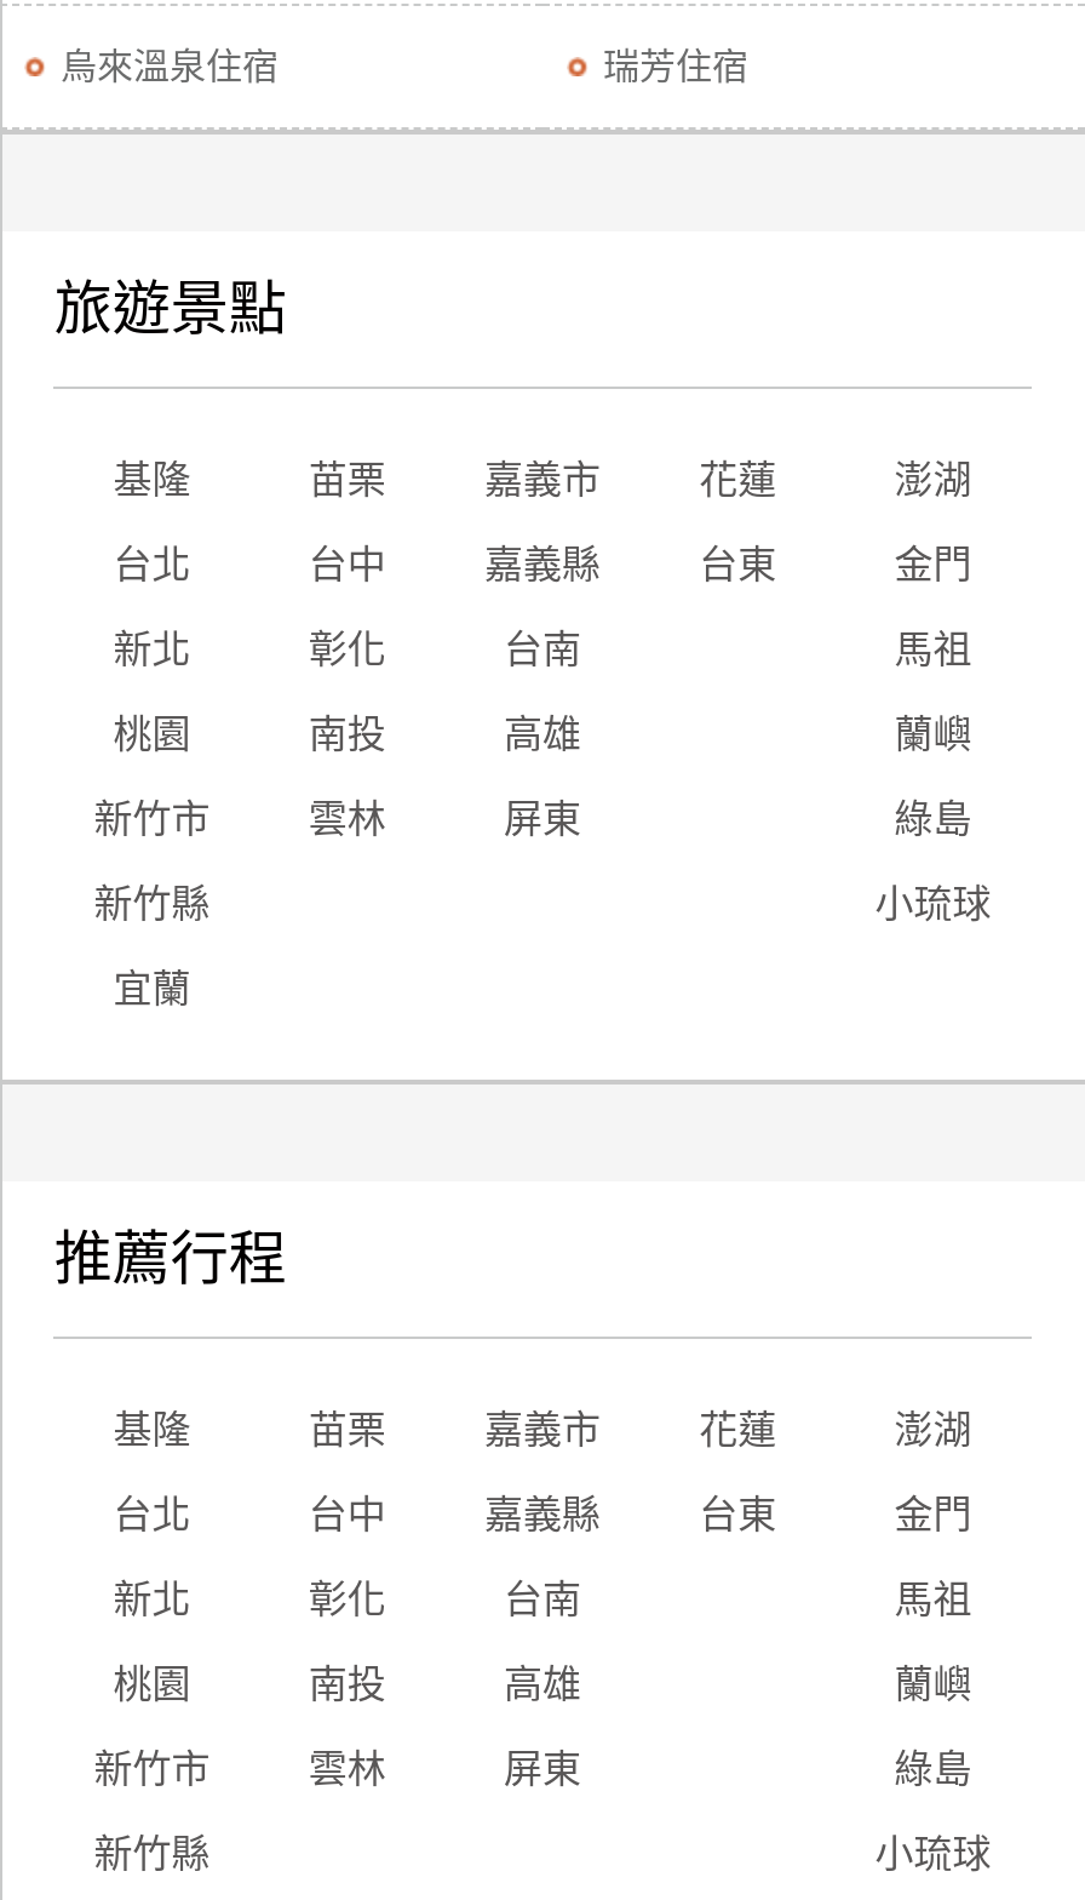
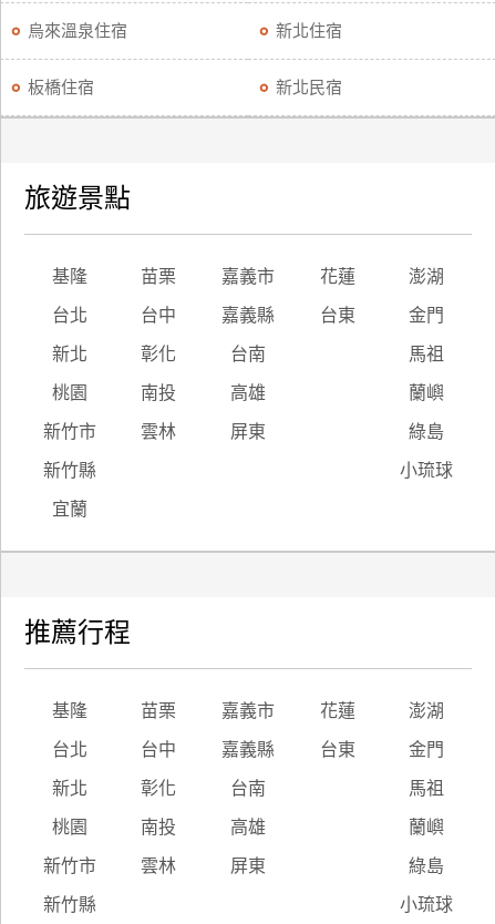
[603,47,748,86] 瑞芳住宿 -> [28,22,342,96] 新北住宿 | 板橋住宿 | 新北民宿

